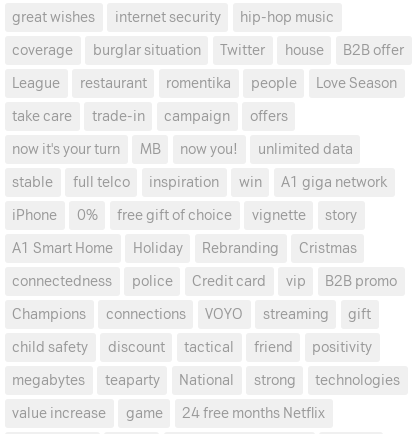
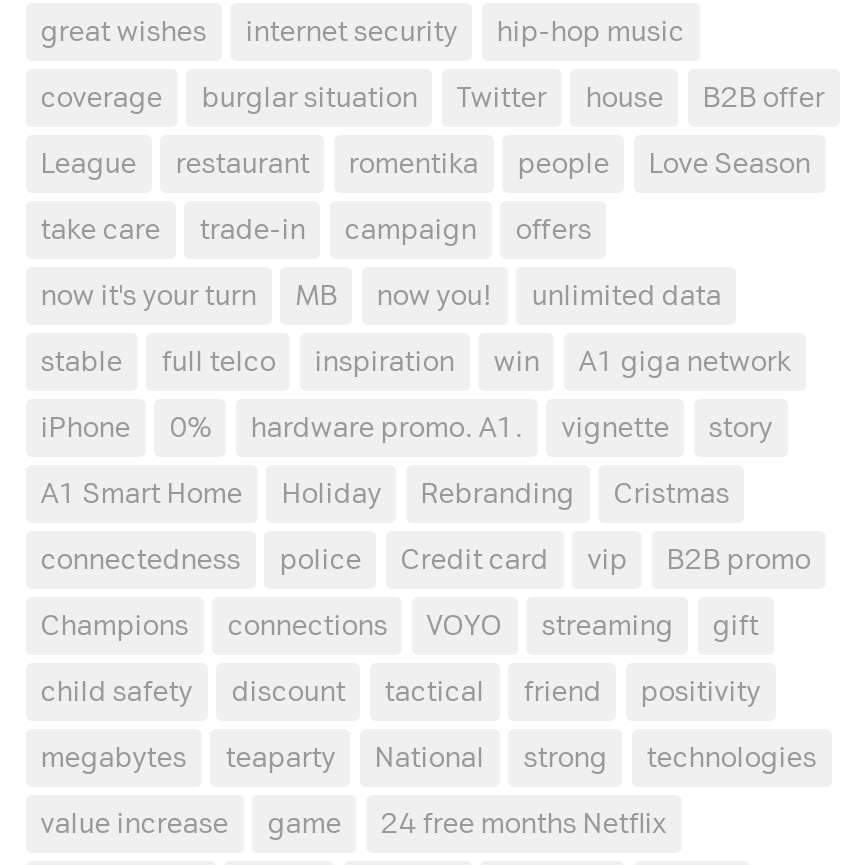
[117,207,232,224] free gift of choice -> [250,411,522,445] hardware promo. A1.

